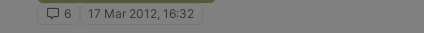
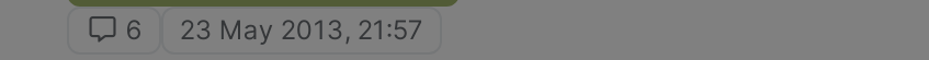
[64,6,194,21] 6 17 Mar 2012, 16:32 -> [126,14,423,46] 6 23 May 2013, 21:57

